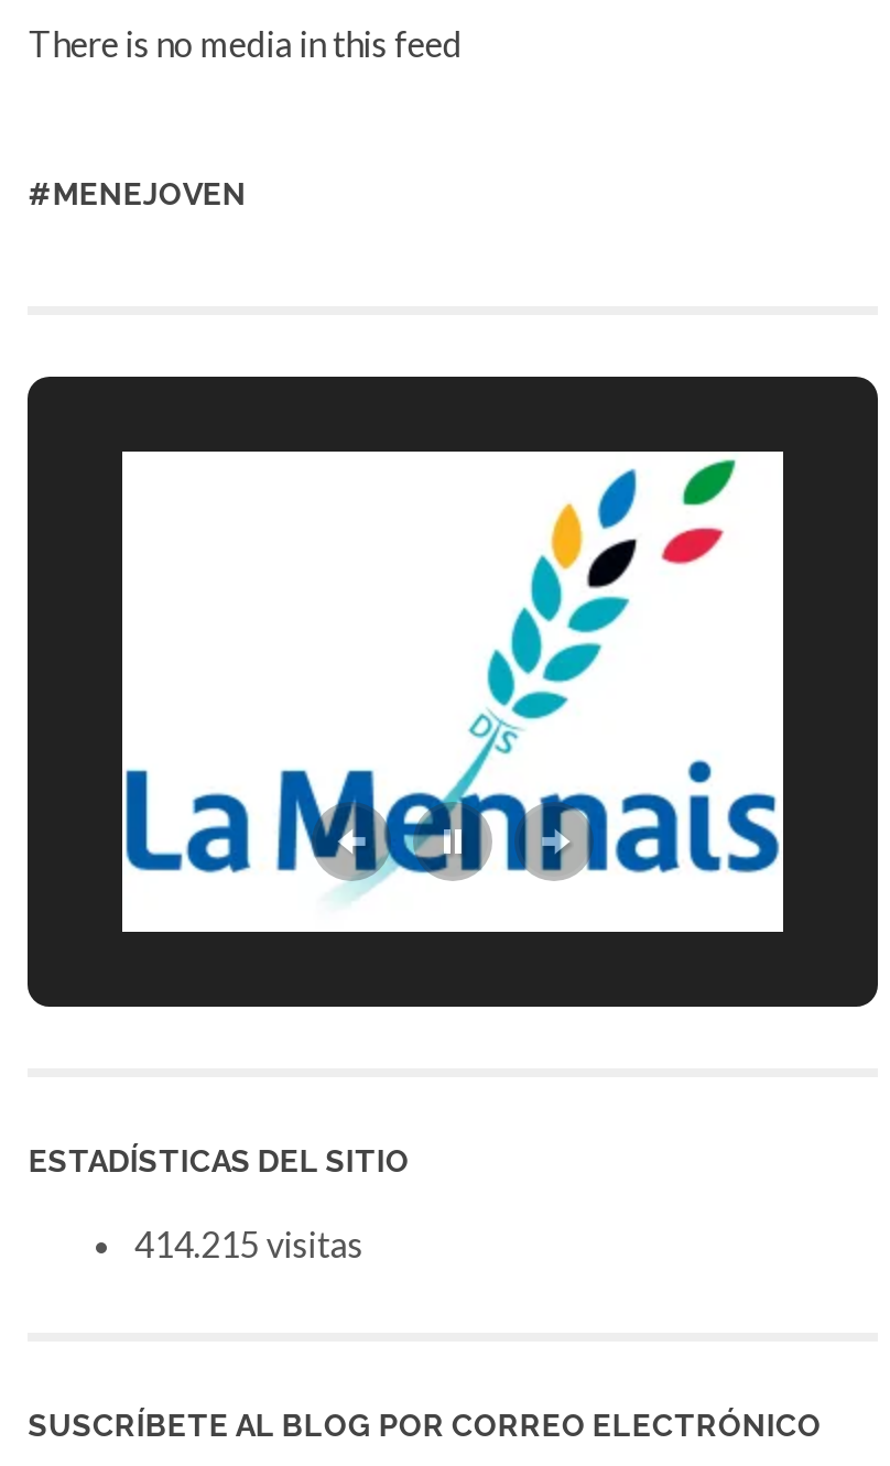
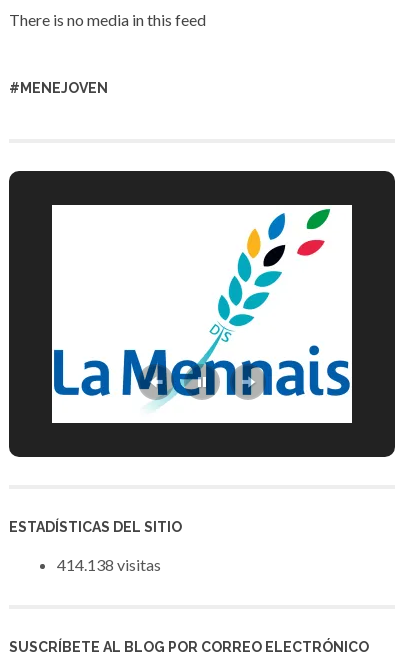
[134,1222,363,1264] 414.215 visitas -> [57,555,161,574] 414.138 visitas

